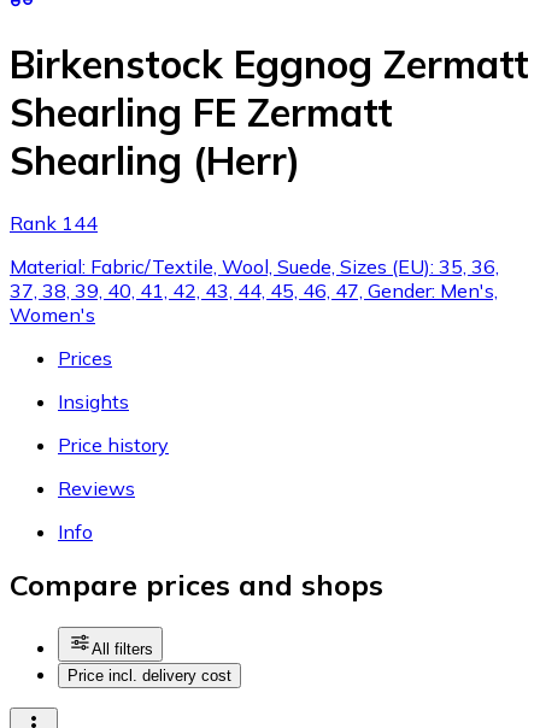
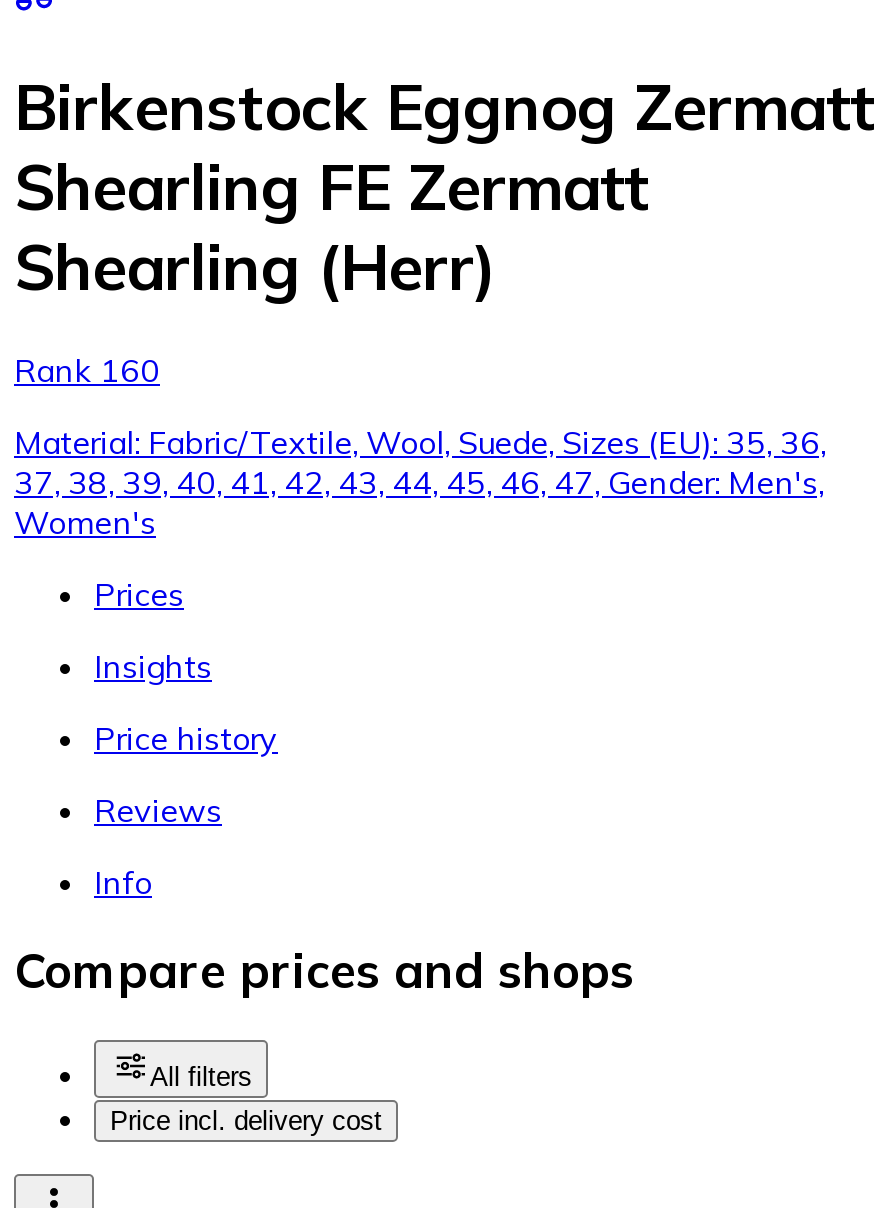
[10,210,98,234] Rank 144 -> [14,349,160,389] Rank 160

